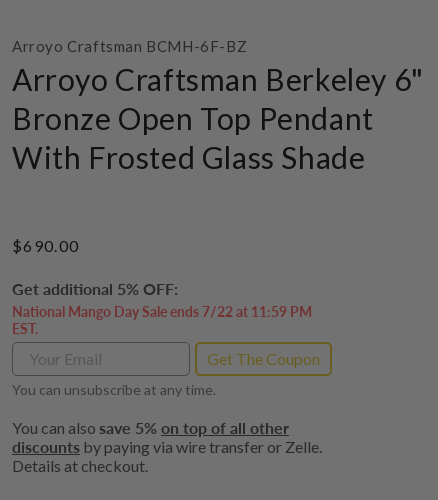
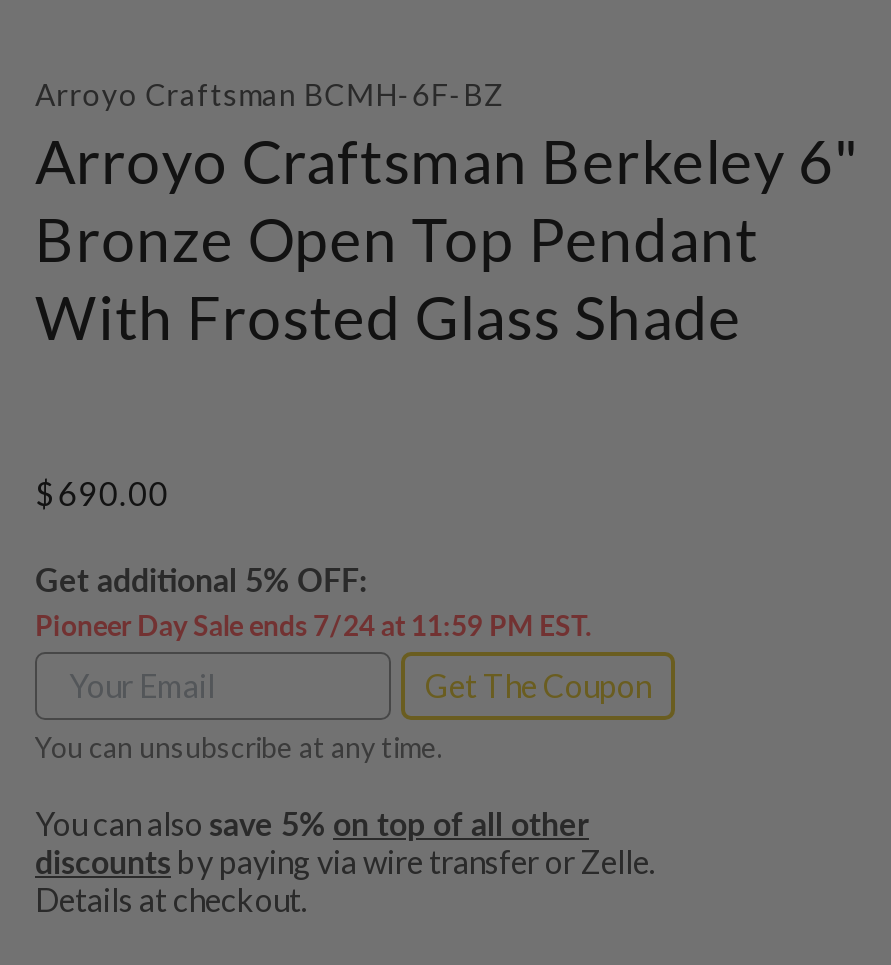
[12,303,312,337] National Mango Day Sale ends 7/22 at 11:59 PM | EST. -> [35,608,591,642] Pioneer Day Sale ends 7/24 at 11:59 PM EST.

